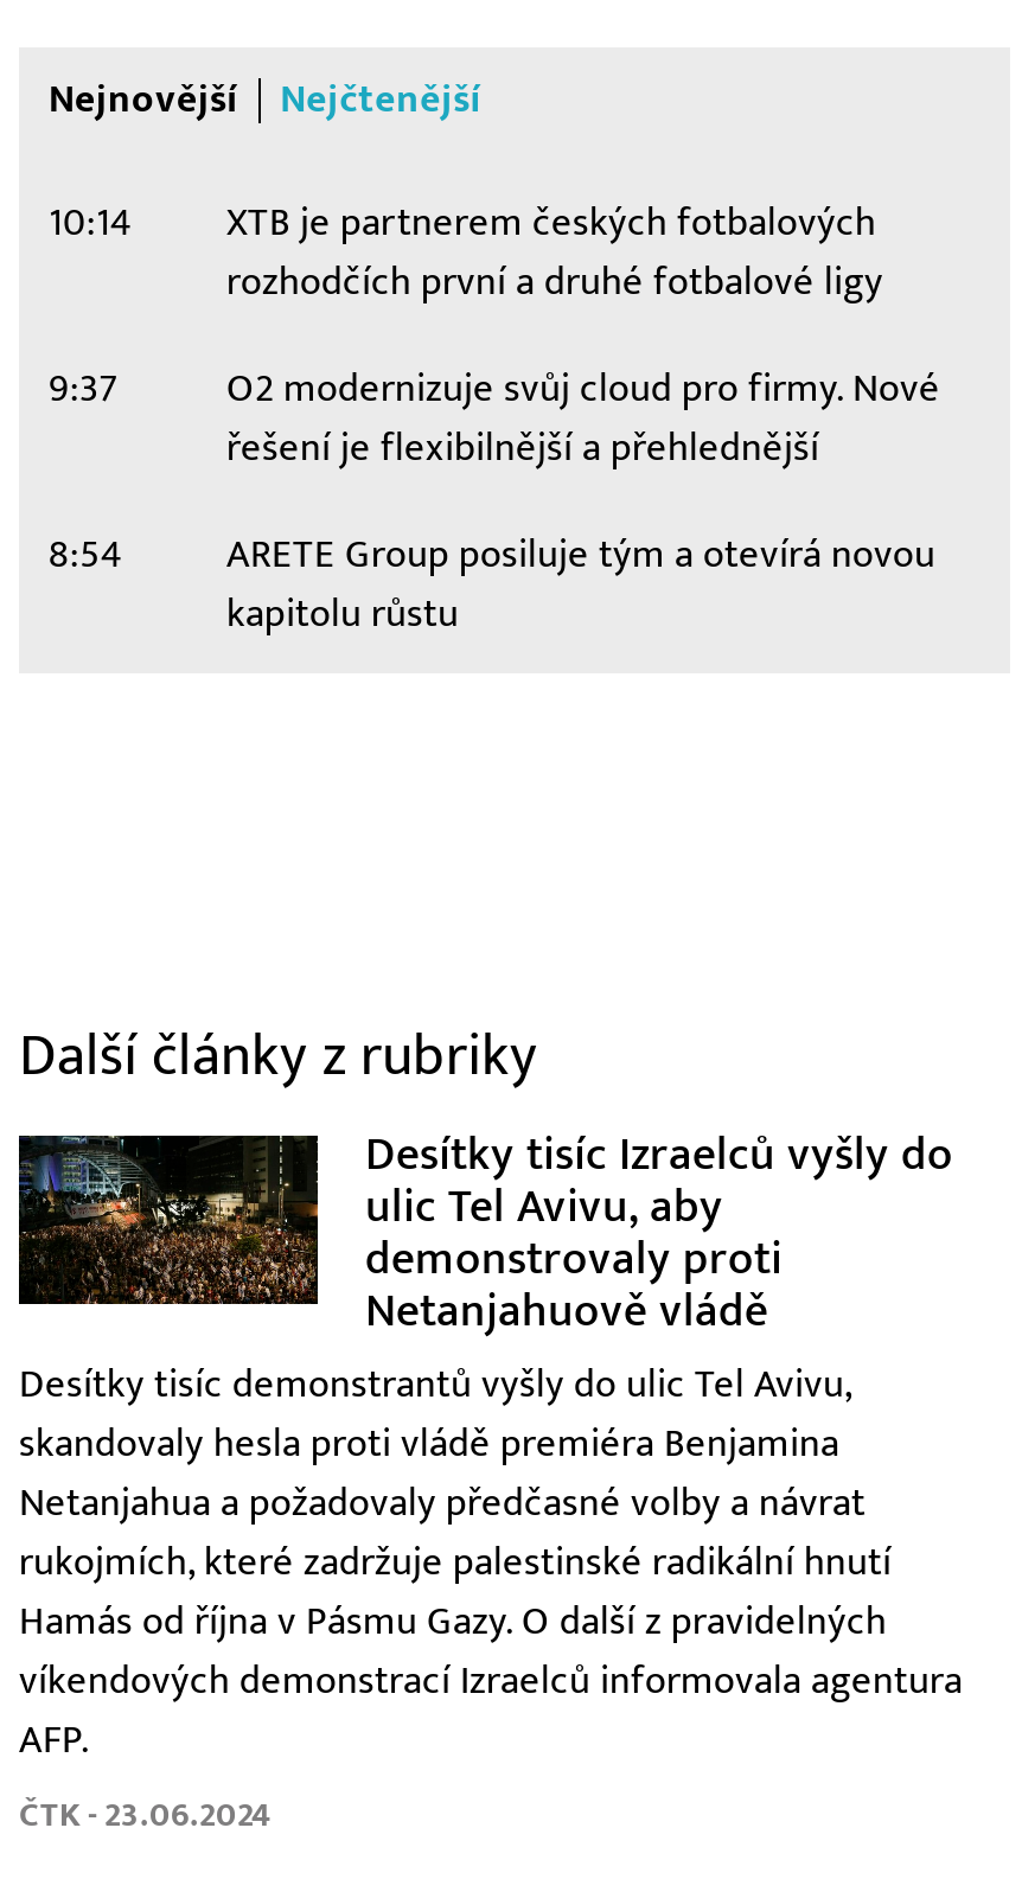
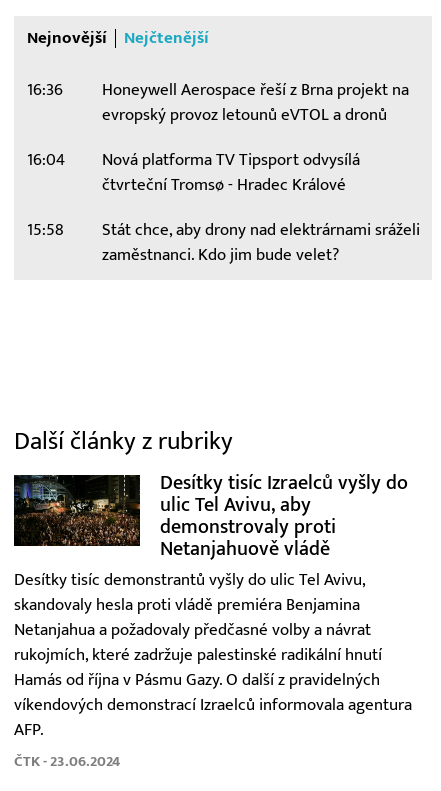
[49,199,883,306] 10:14 | XTB je partnerem českých fotbalových | rozhodčích první a druhé fotbalové ligy -> [26,80,408,125] 16:36 | Honeywell Aerospace řeší z Brna projekt na | evropský provoz letounů eVTOL a dronů
[49,365,940,472] 9:37 | O2 modernizuje svůj cloud pro firmy. Nové | řešení je flexibilnější a přehlednější -> [26,150,359,195] 16:04 | Nová platforma TV Tipsport odvysílá | čtvrteční Tromsø - Hradec Králové
[49,531,935,638] 8:54 | ARETE Group posiluje tým a otevírá novou | kapitolu růstu -> [26,220,419,265] 15:58 | Stát chce, aby drony nad elektrárnami sráželi | zaměstnanci. Kdo jim bude velet?

